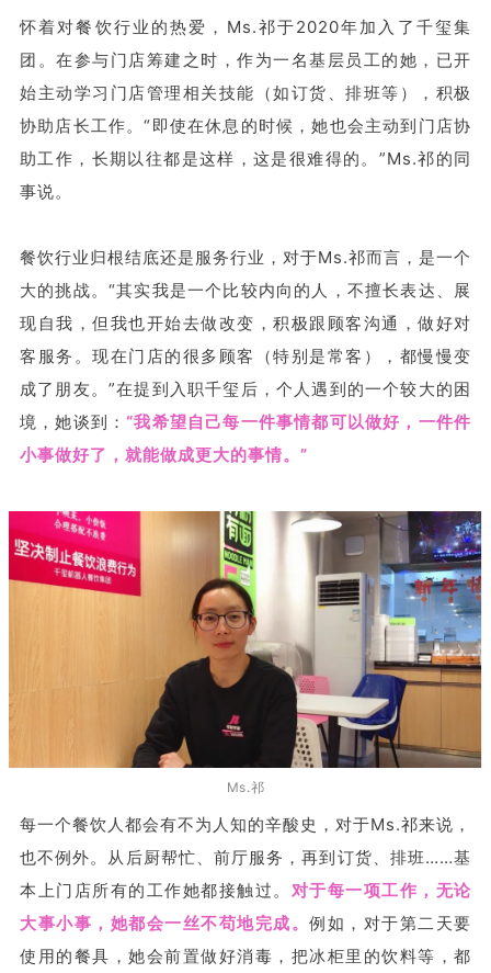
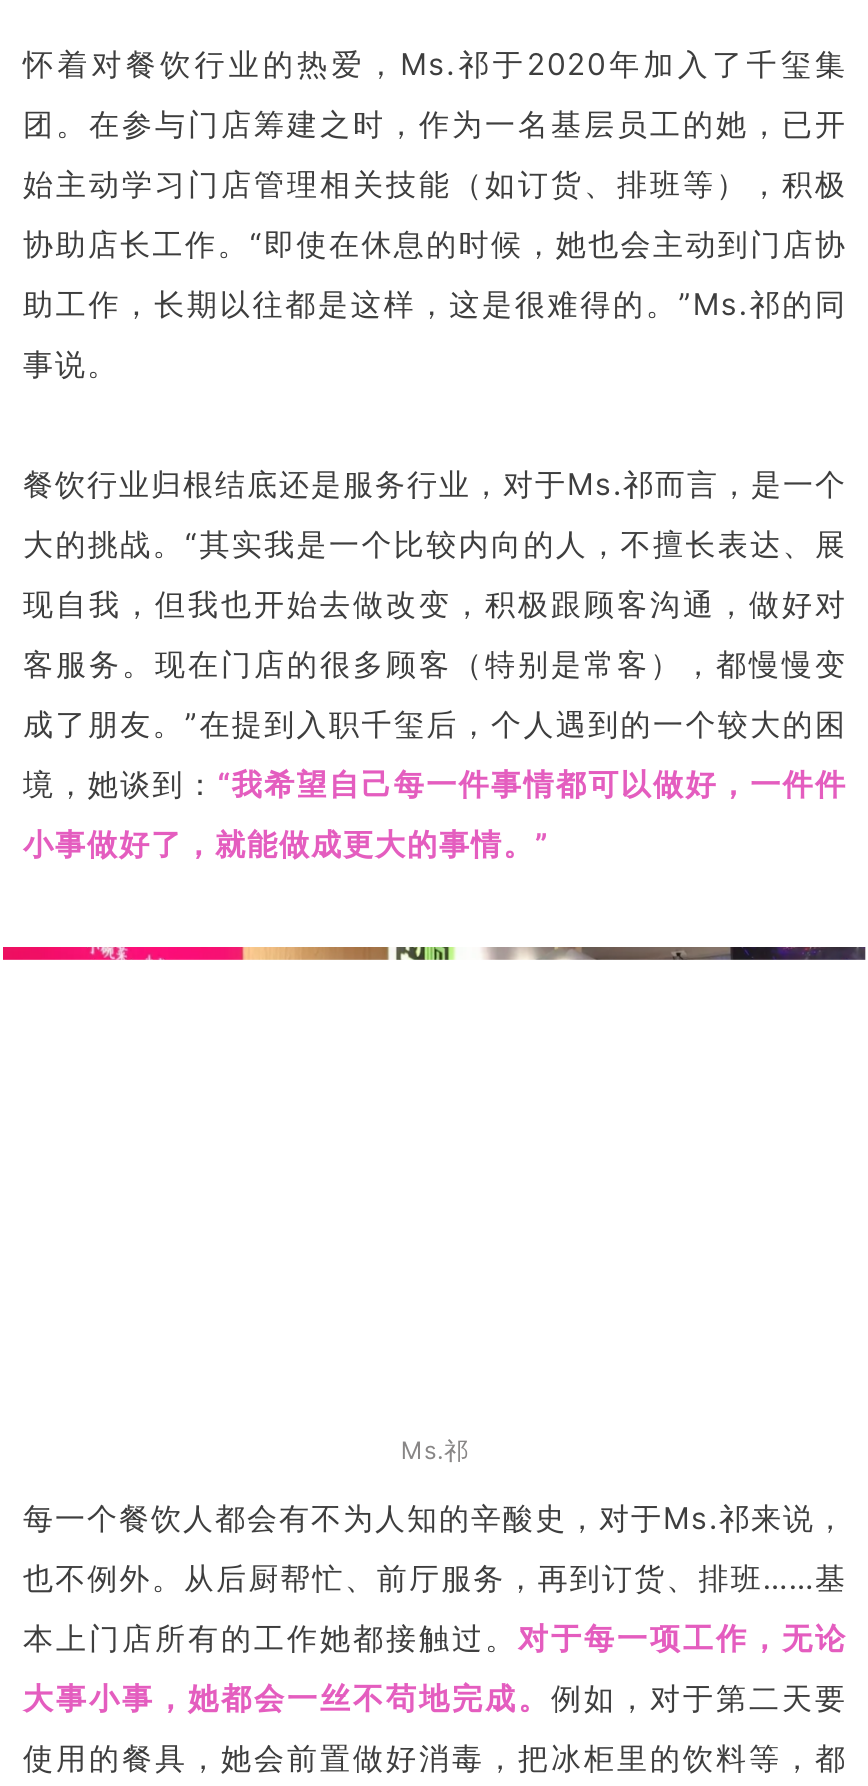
[8,517,482,769] [image] -> none

